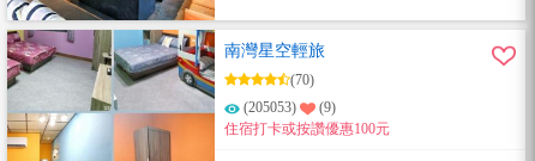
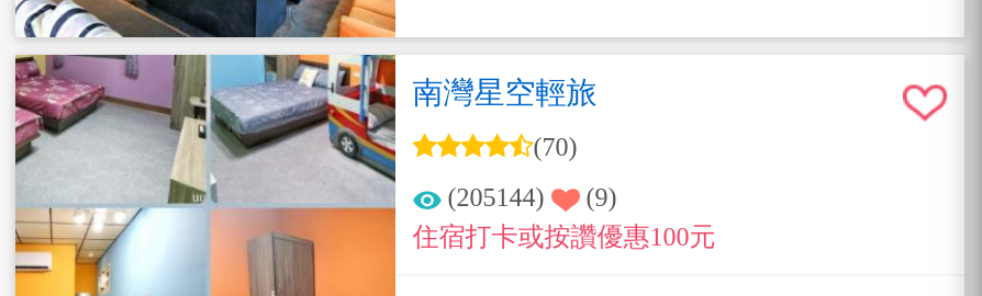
[243,99,336,116] (205053) (9) -> [448,182,617,213] (205144) (9)

